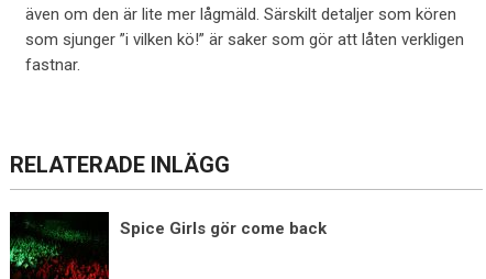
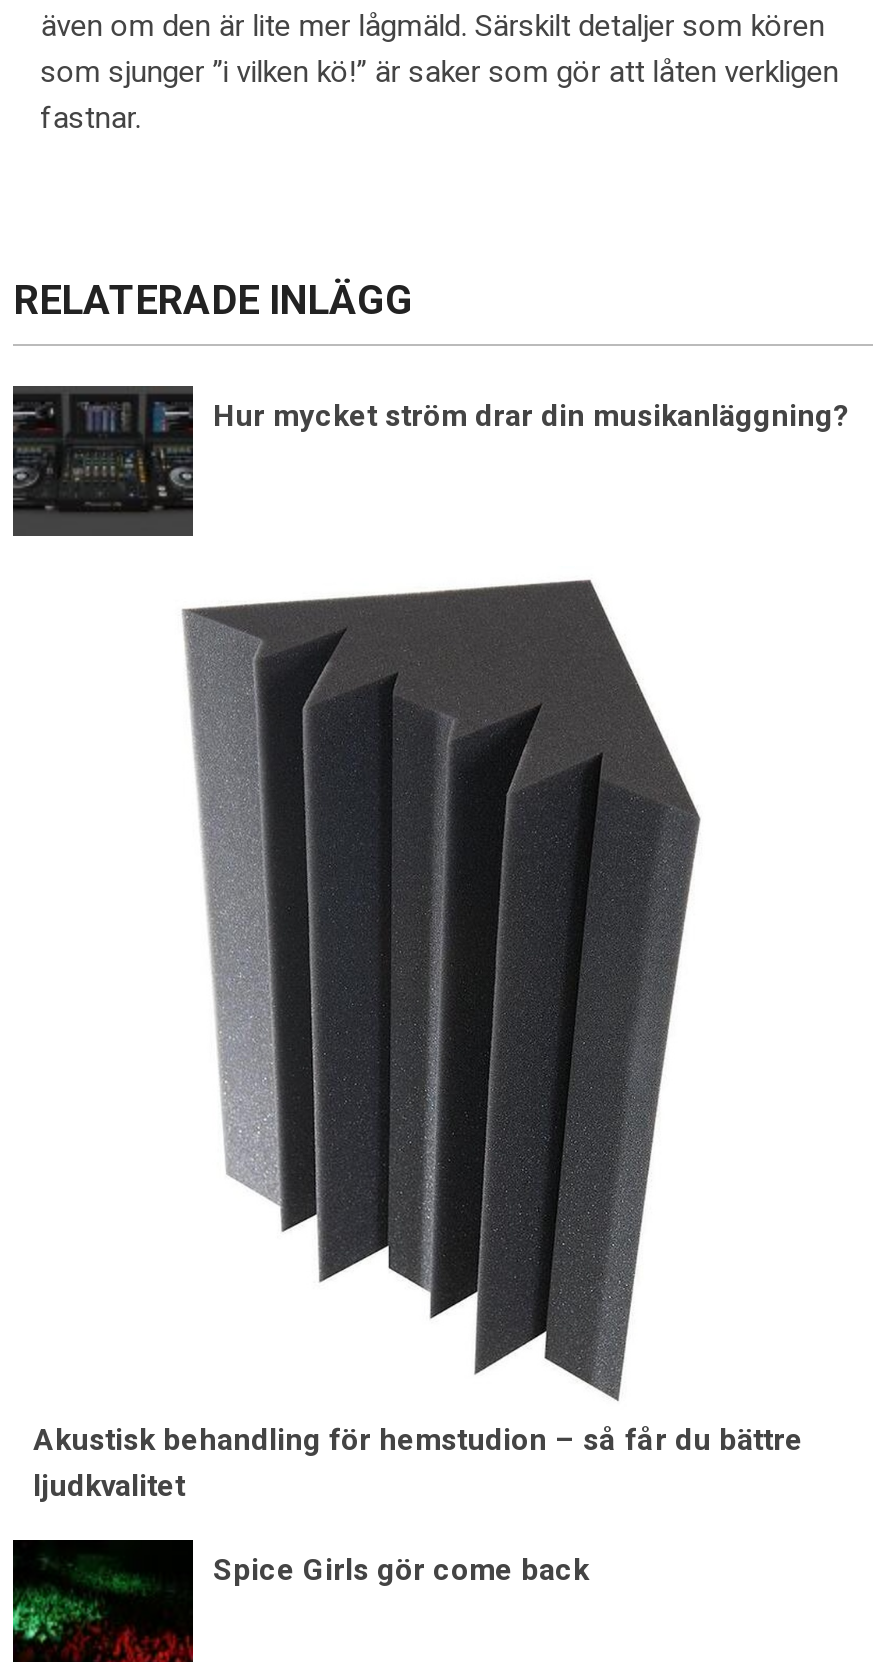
none -> [11,386,849,538] [image] | Hur mycket ström drar din musikanläggning?
none -> [33,578,803,1504] [image] | Akustisk behandling för hemstudion – så får du bättre | ljudkvalitet

